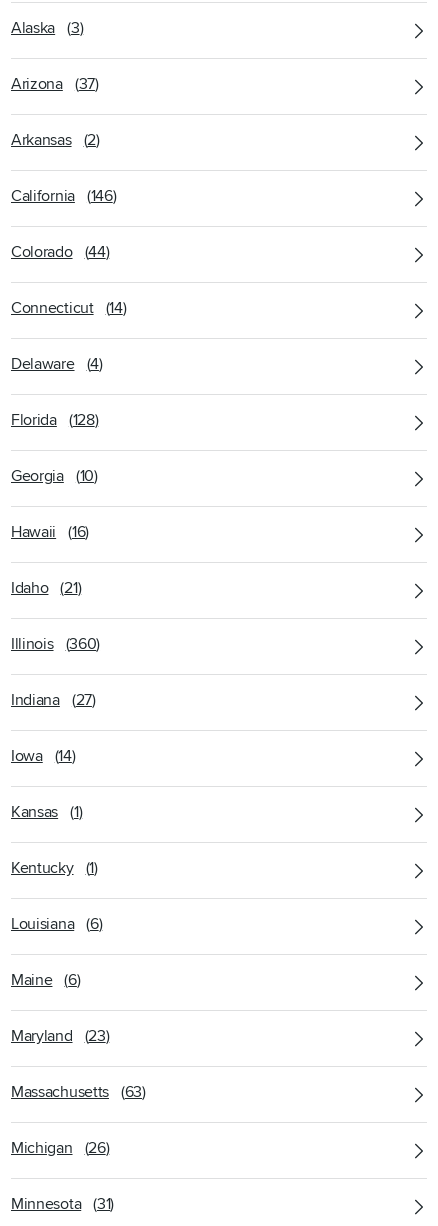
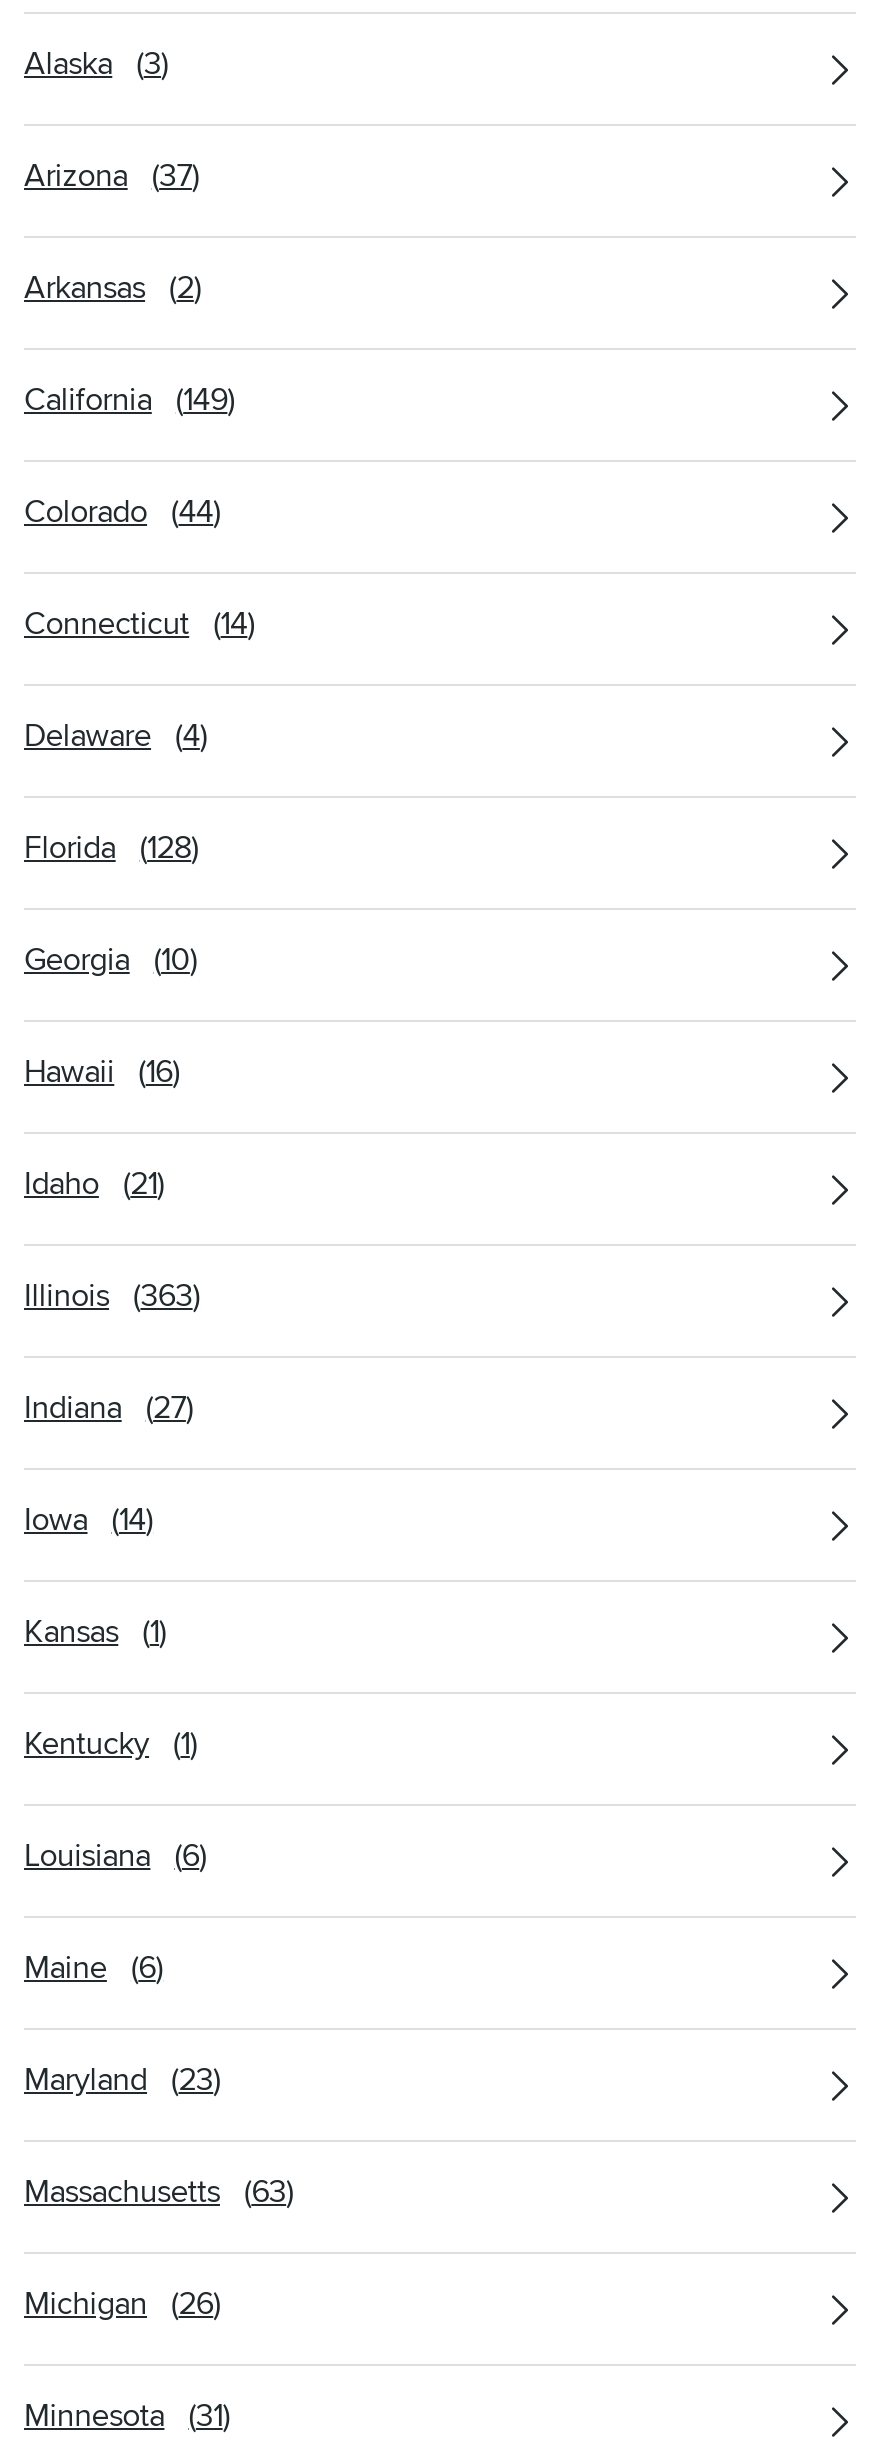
[11,186,116,206] California (146) -> [24,380,235,420] California (149)
[11,634,100,654] Illinois (360) -> [24,1276,200,1316] Illinois (363)

